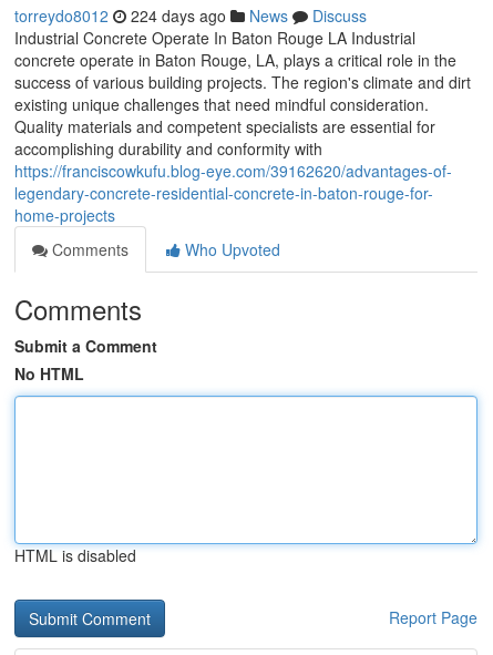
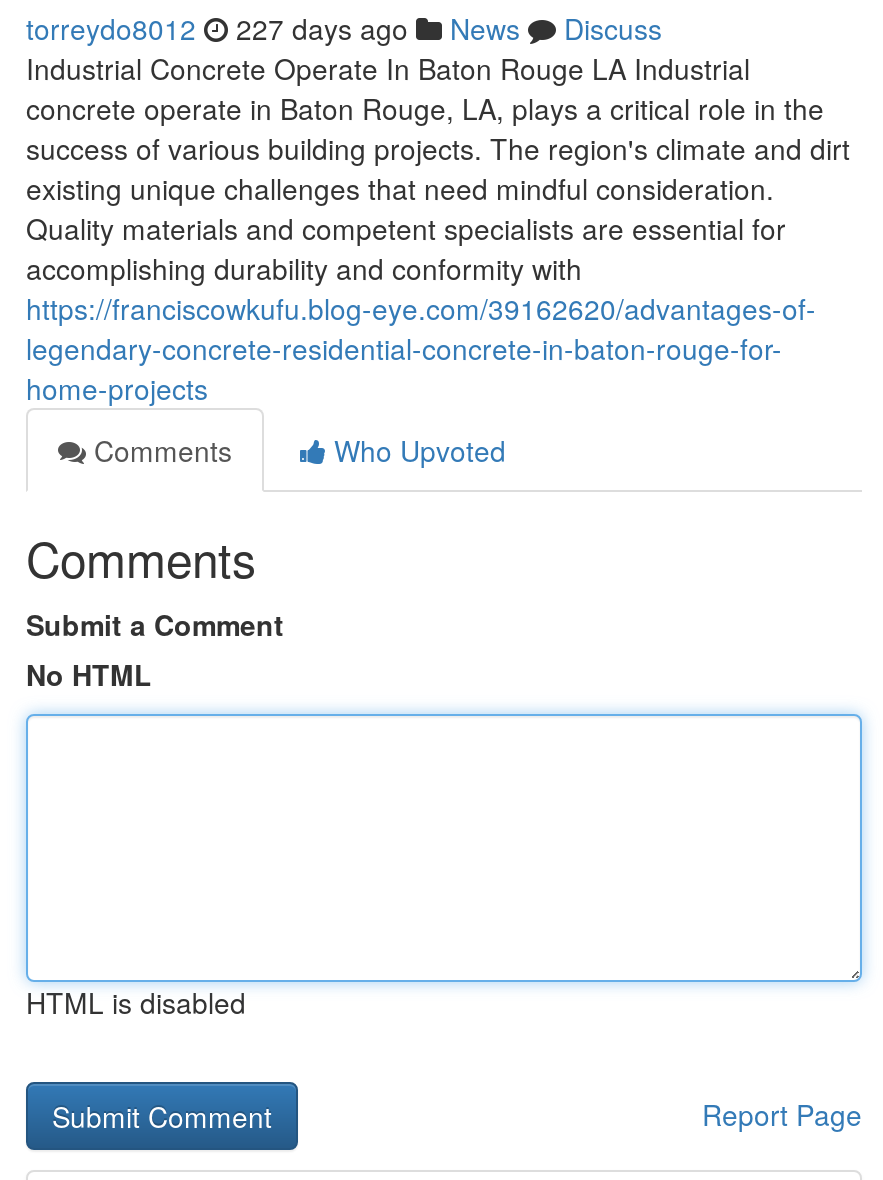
[14,4,367,27] torreydo8012 224 days ago News Discuss -> [26,8,662,48] torreydo8012 227 days ago News Discuss

